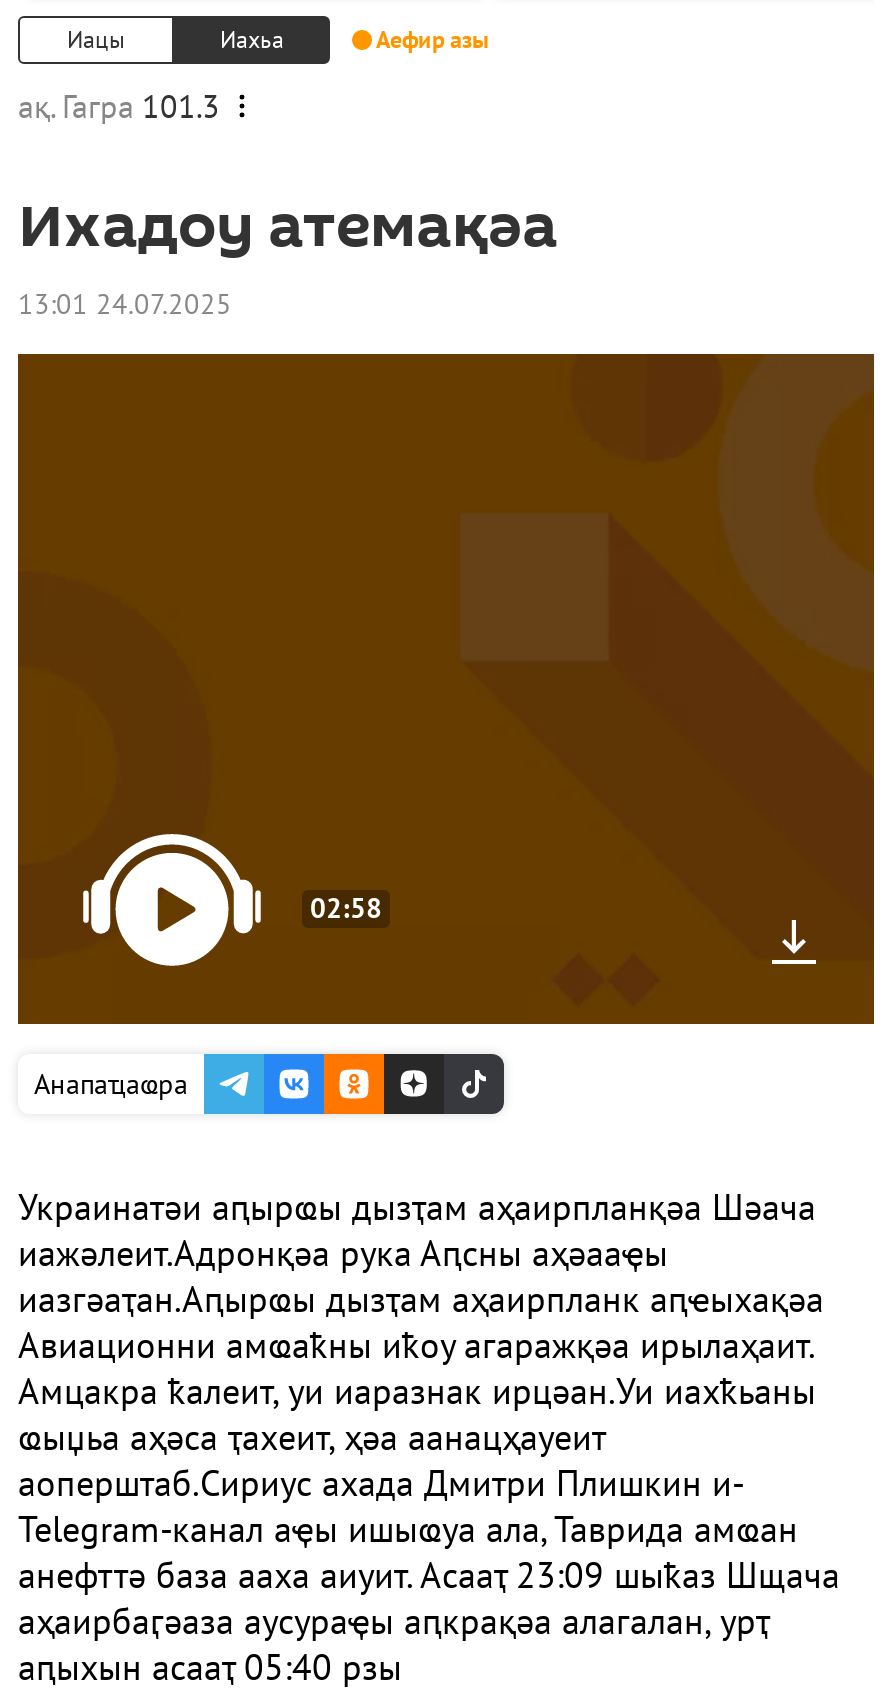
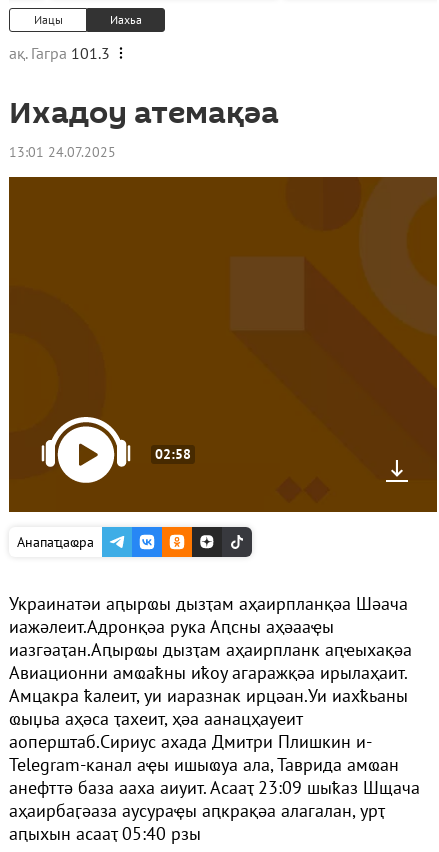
[376,24,488,54] Аефир азы -> none

